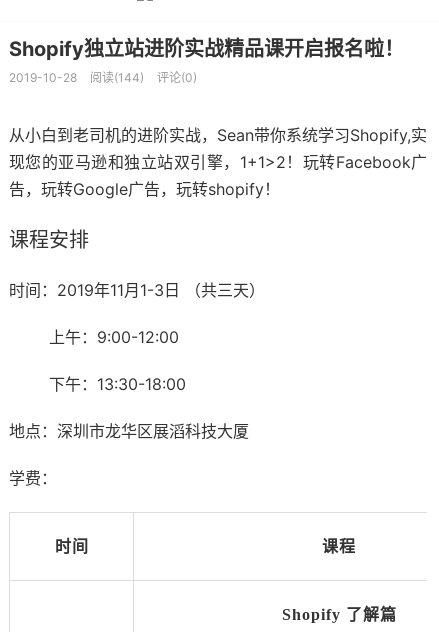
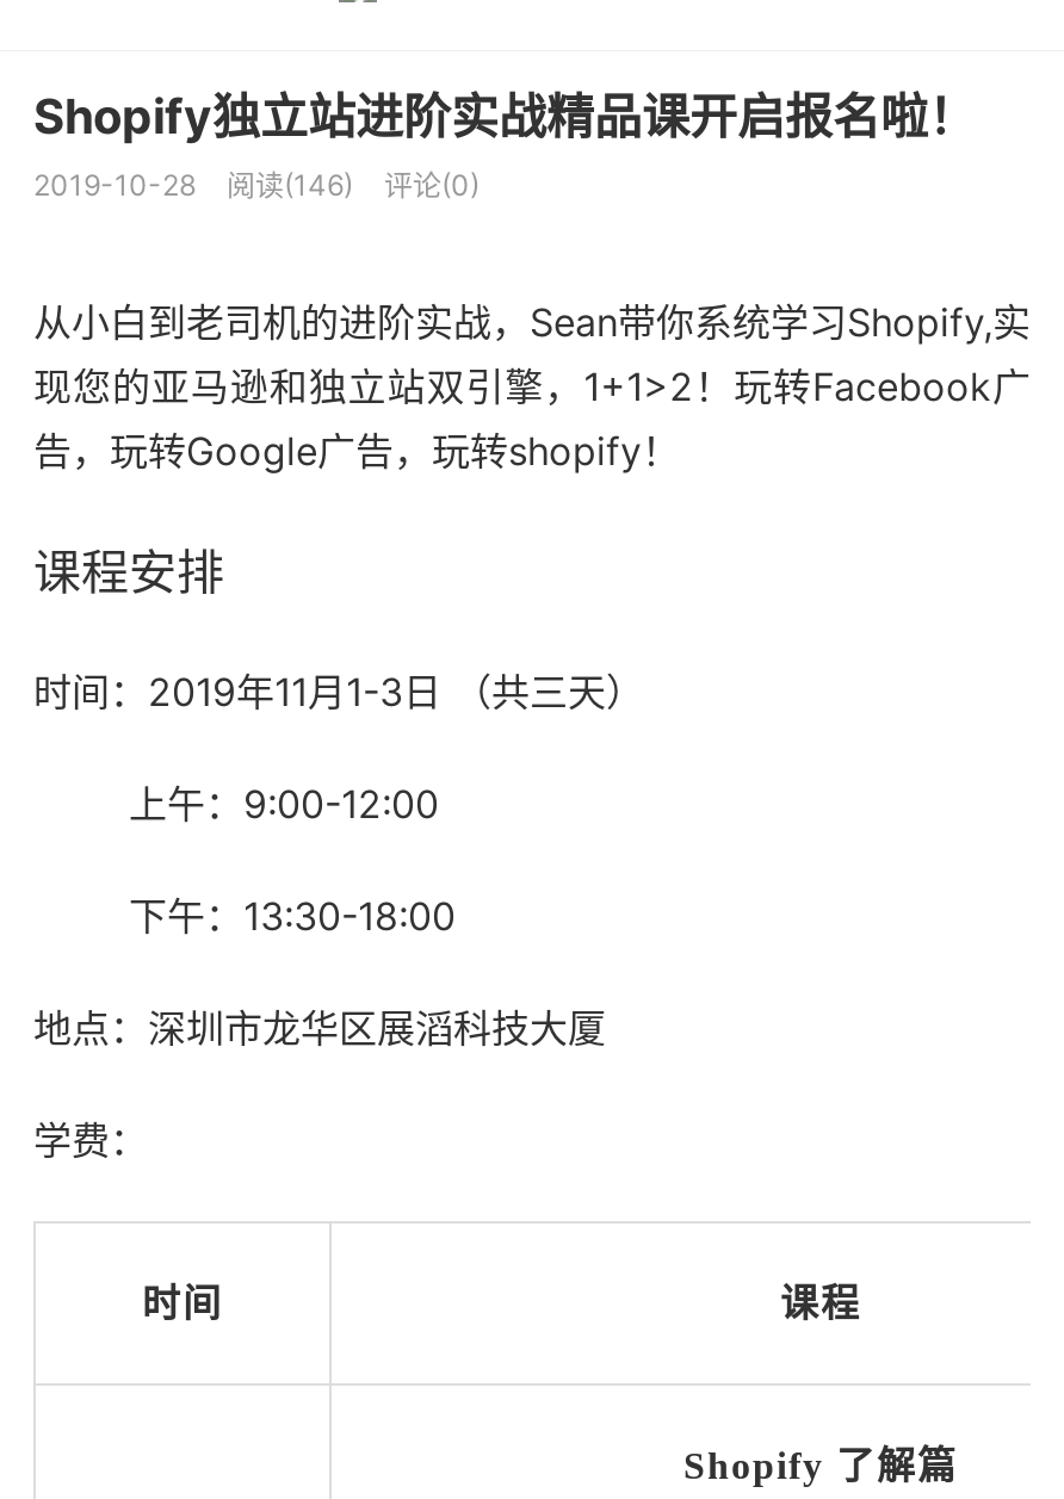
[9,70,197,85] 2019-10-28 阅读(144) 评论(0) -> [33,167,480,203] 2019-10-28 阅读(146) 评论(0)

